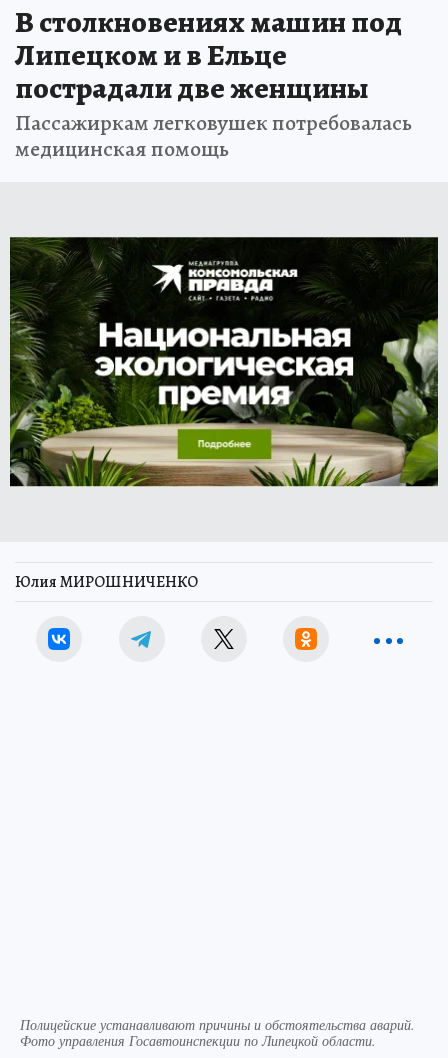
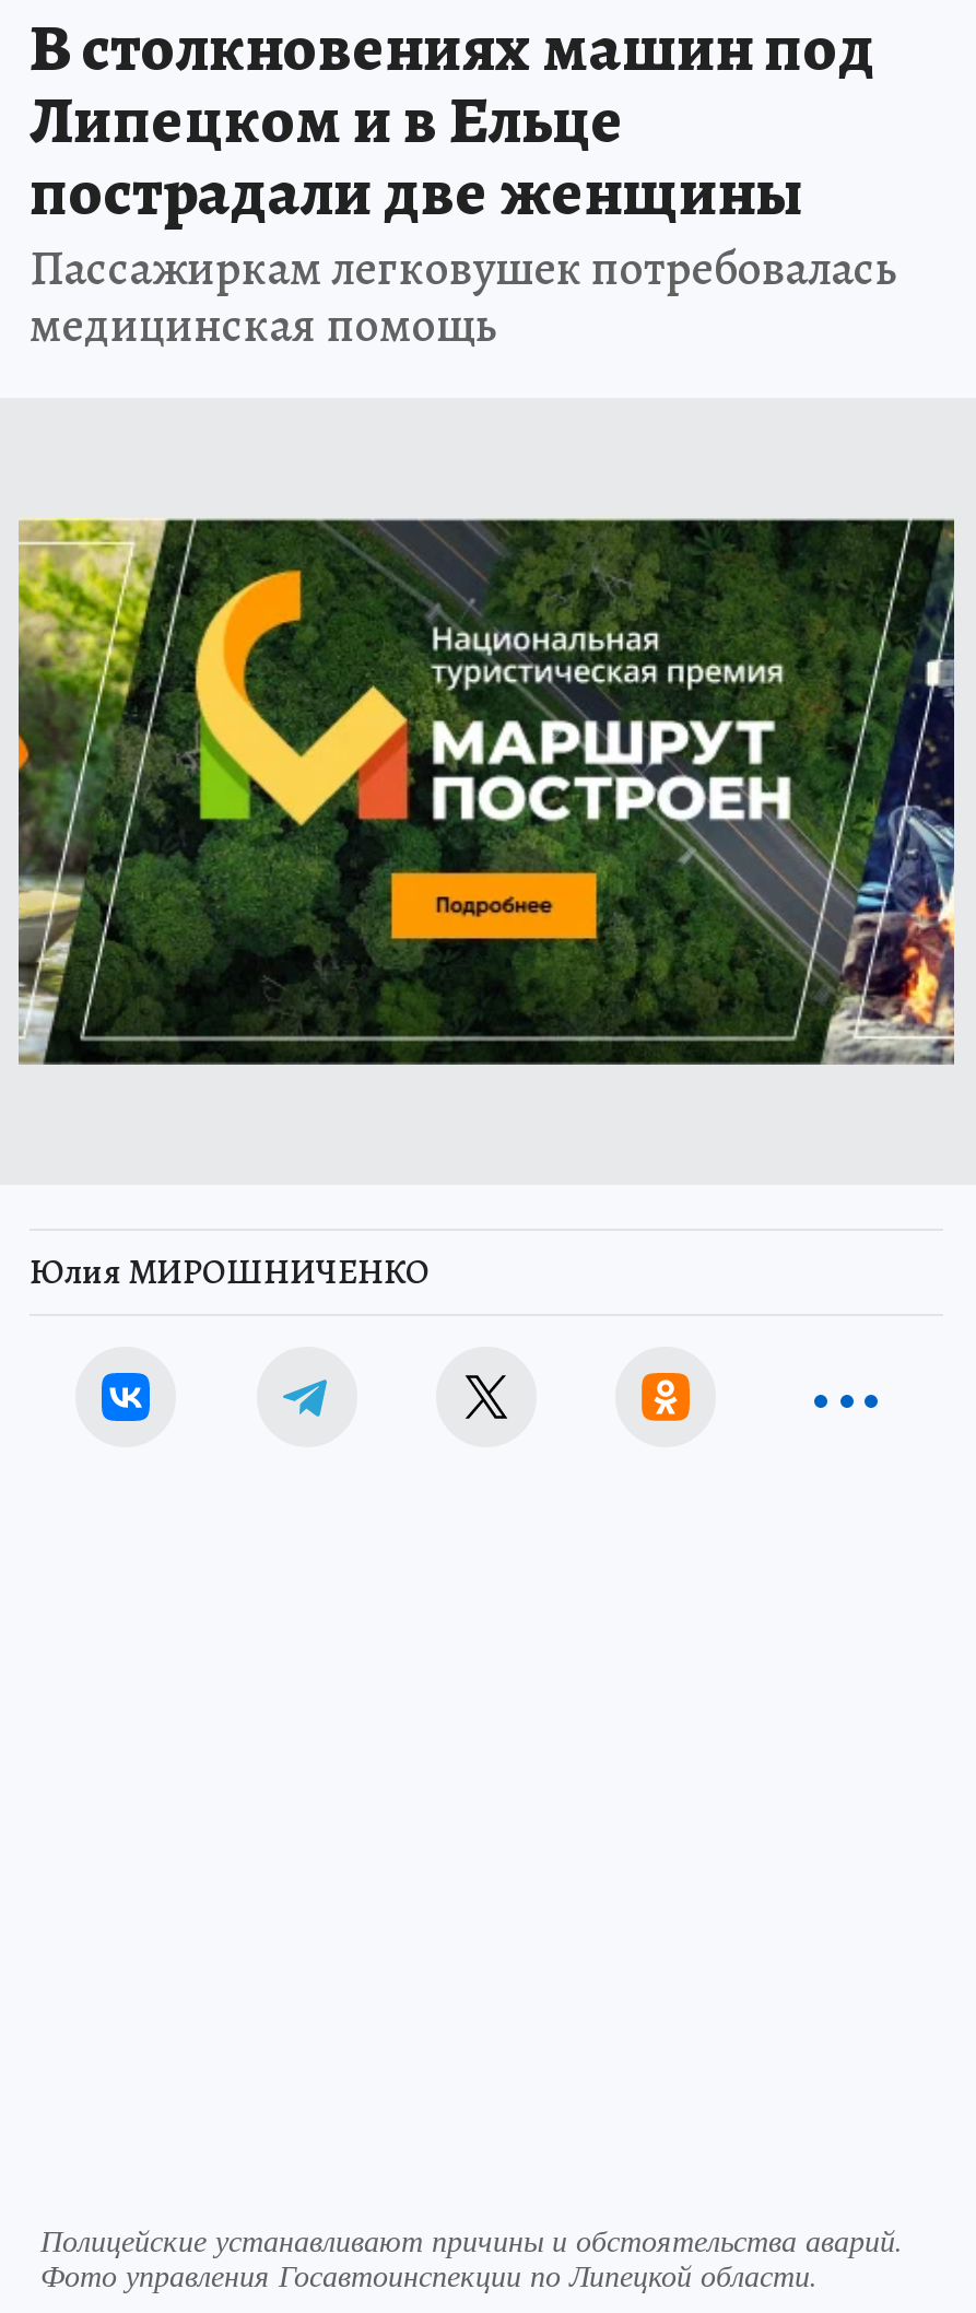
[9,236,439,487] [image] -> [16,518,956,1067] [image]

